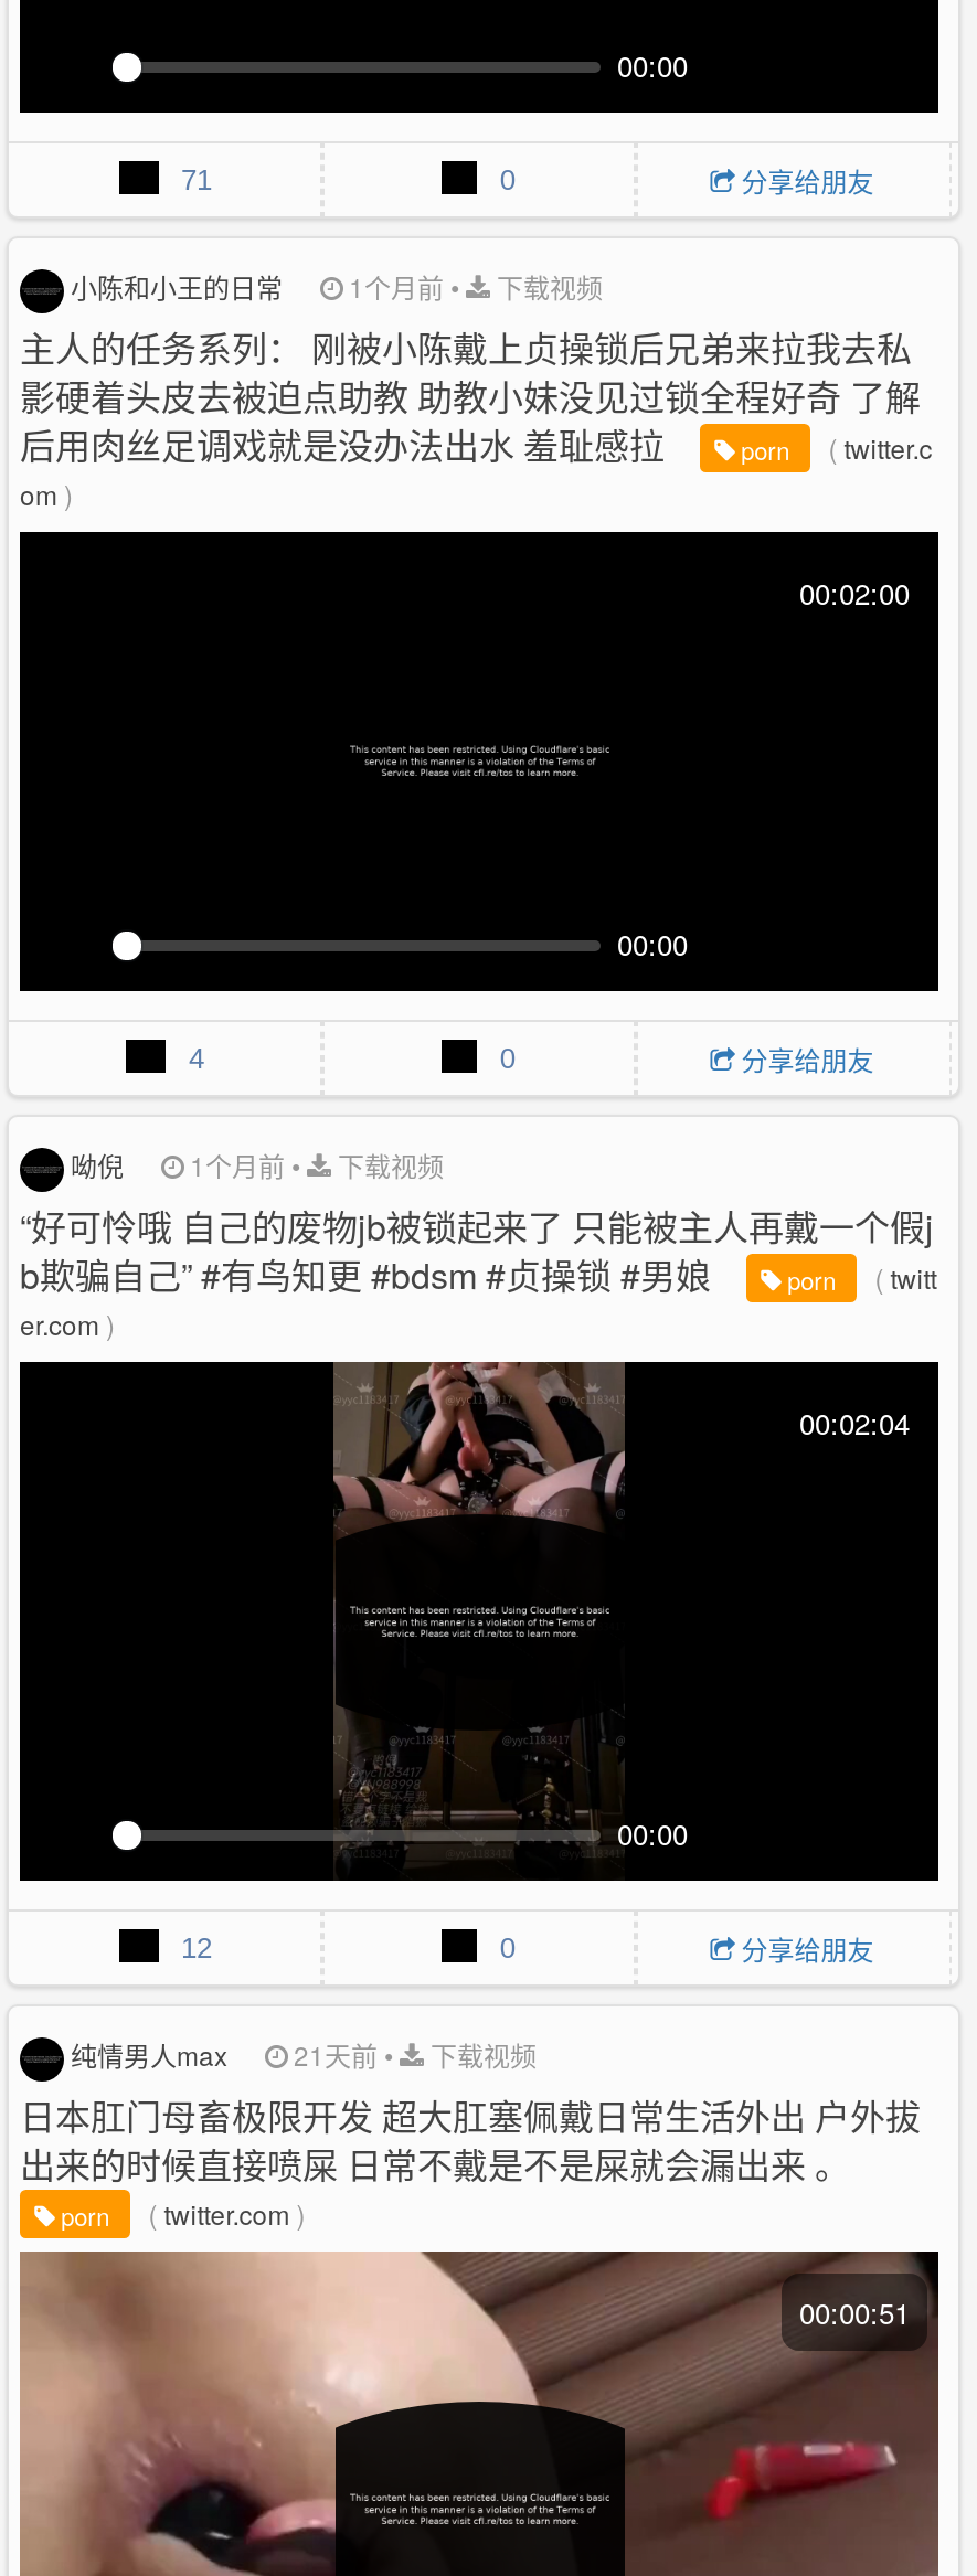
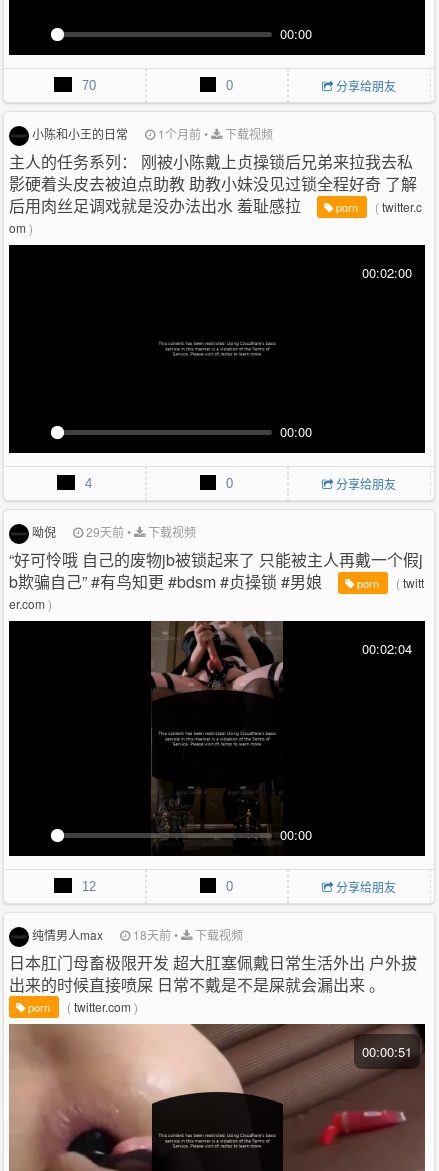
[181,163,212,196] 71 -> [82,78,96,93] 70
[71,1146,444,1183] 呦倪 1个月前• 下载视频 -> [32,523,196,540] 呦倪 29天前• 下载视频
[71,2035,537,2073] 纯情男人max 21天前• 下载视频 -> [32,926,243,943] 纯情男人max 18天前• 下载视频

